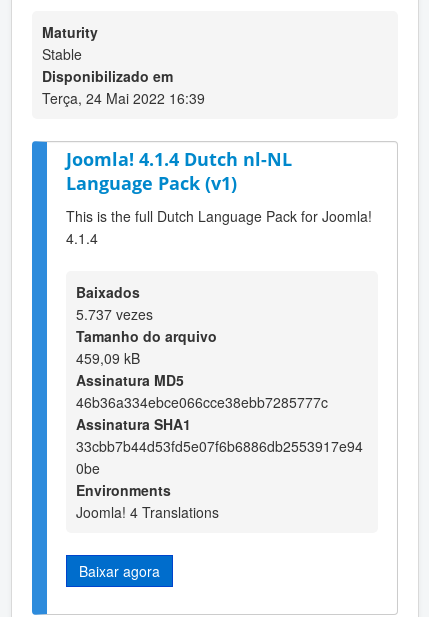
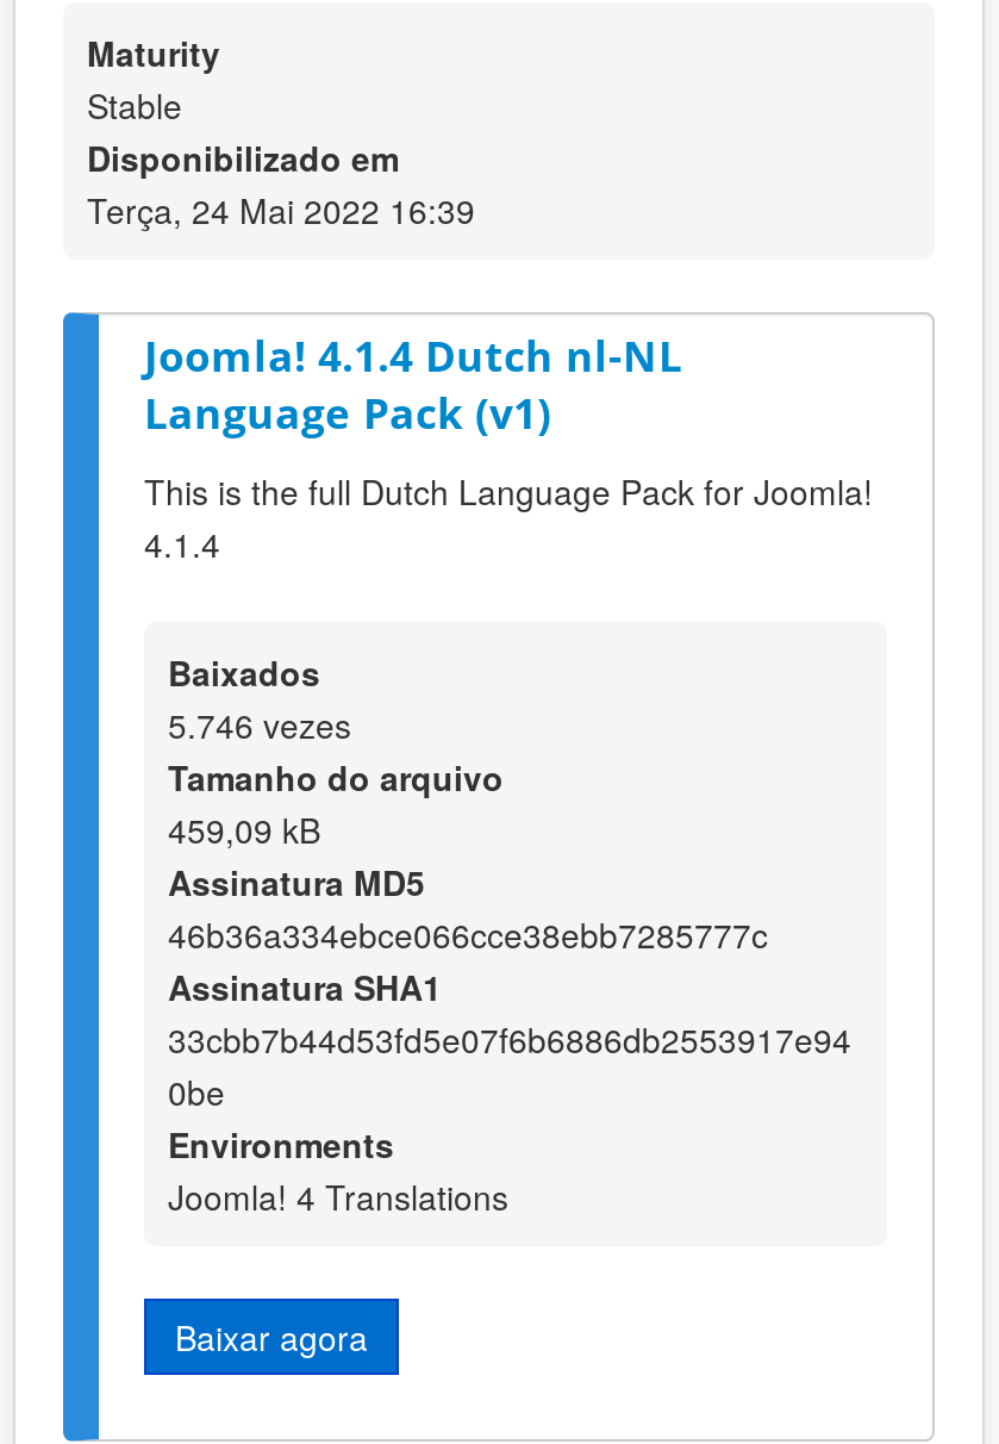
[76,304,153,324] 5.737 vezes -> [168,701,351,748] 5.746 vezes

